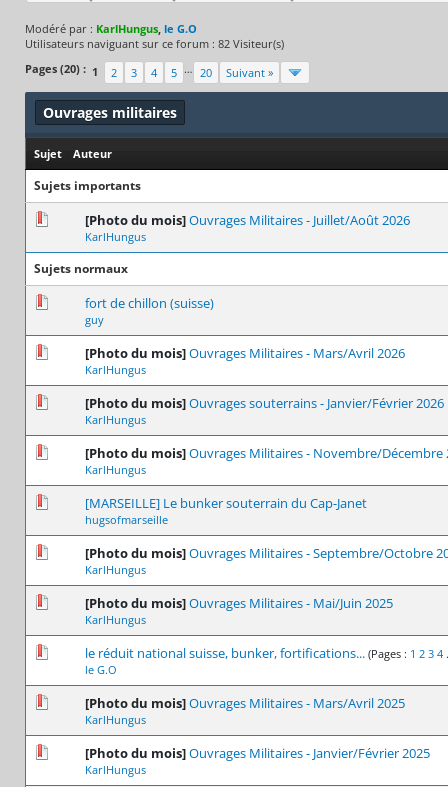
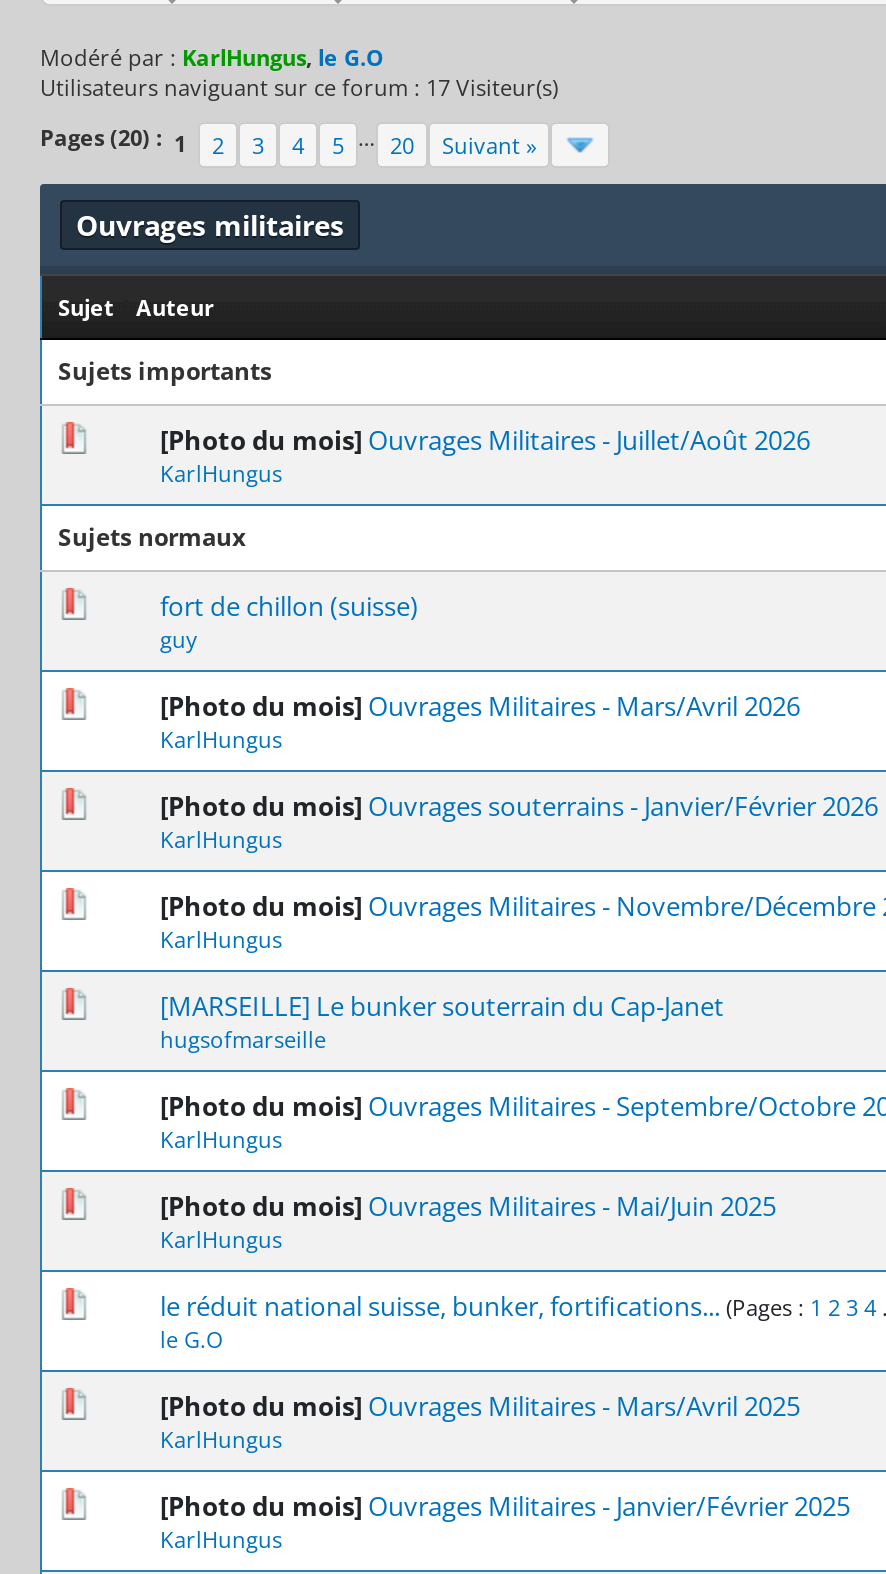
[25,36,284,51] Utilisateurs naviguant sur ce forum : 82 Visiteur(s) -> [40,72,558,102] Utilisateurs naviguant sur ce forum : 17 Visiteur(s)

